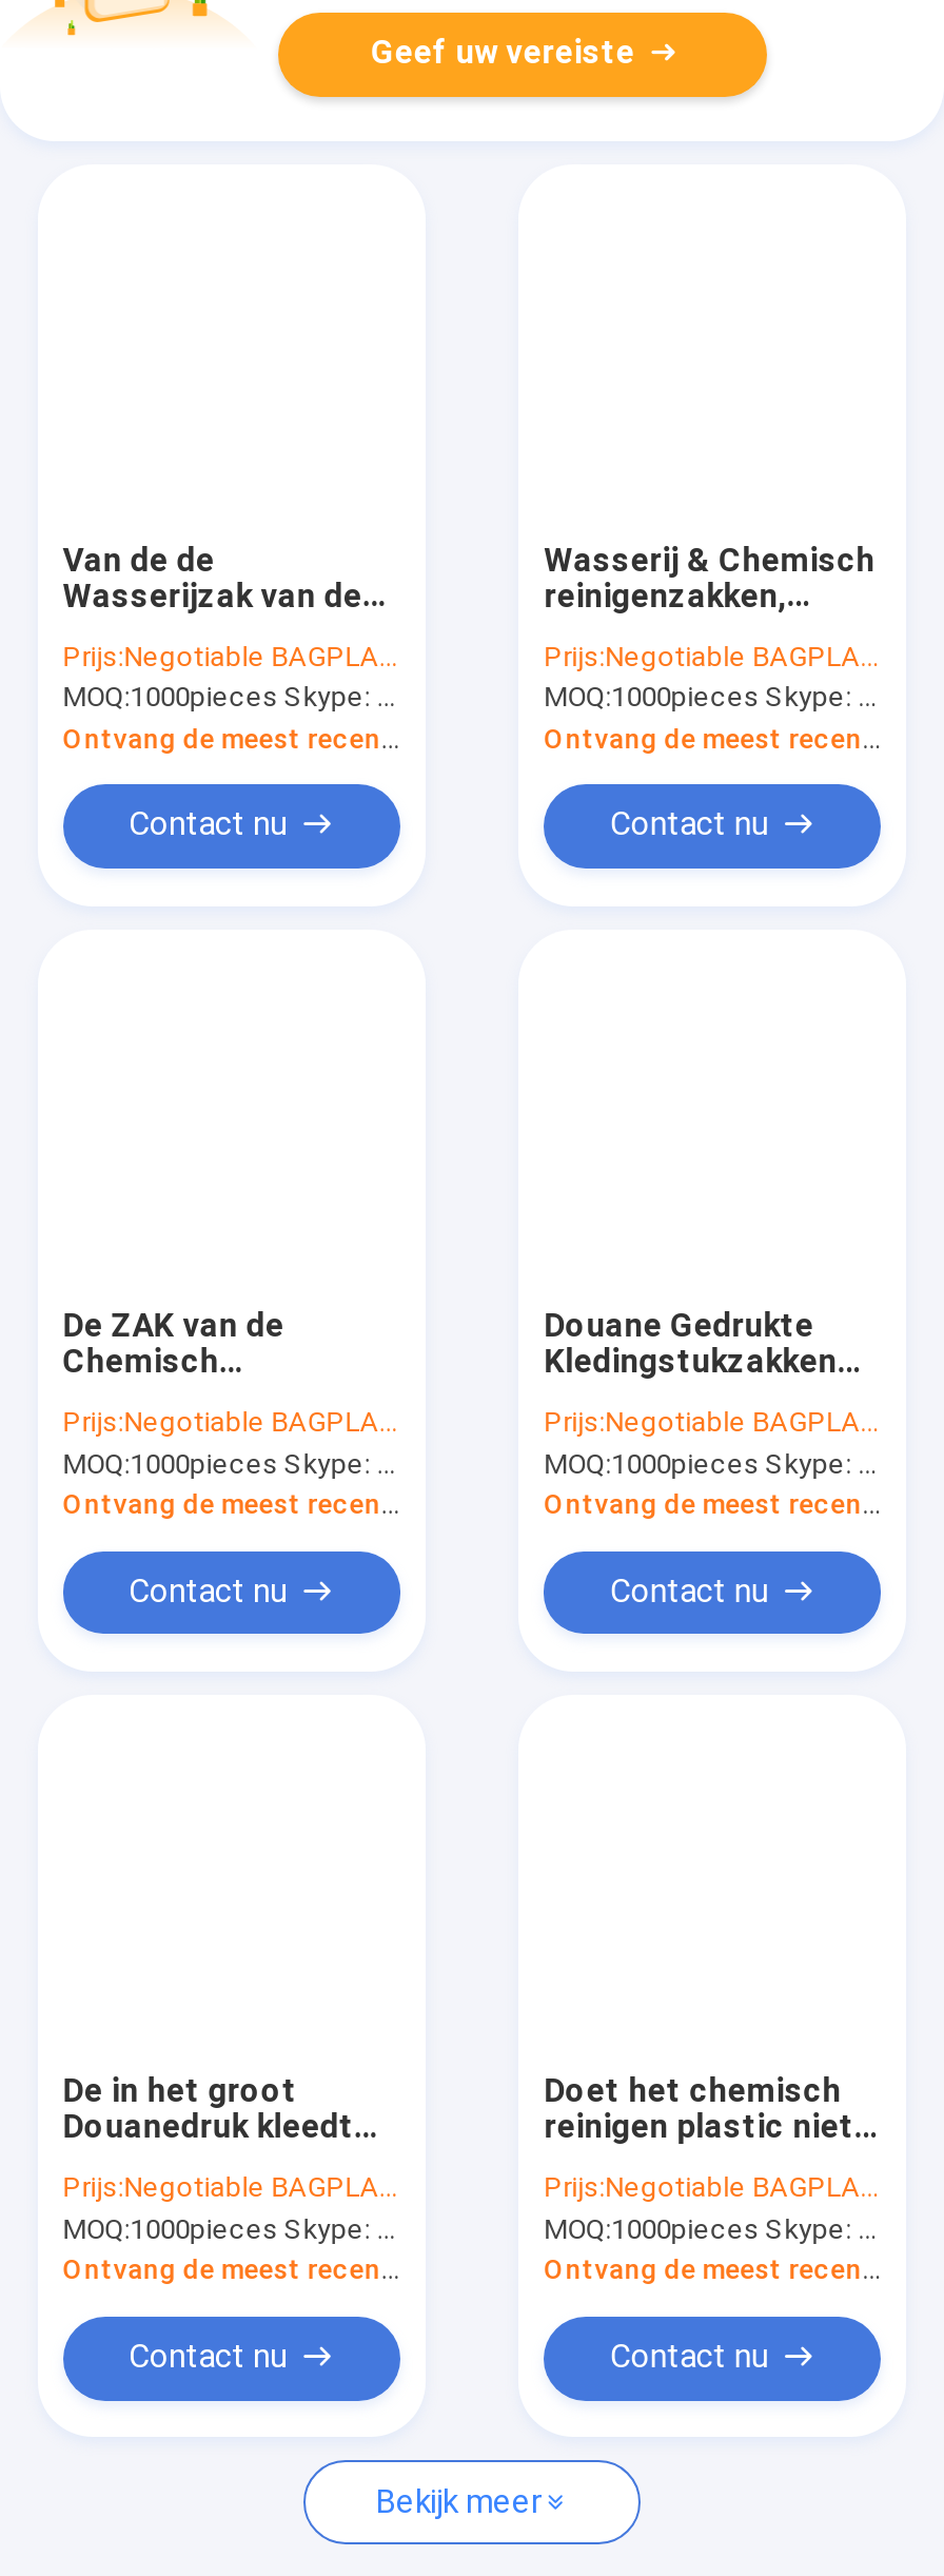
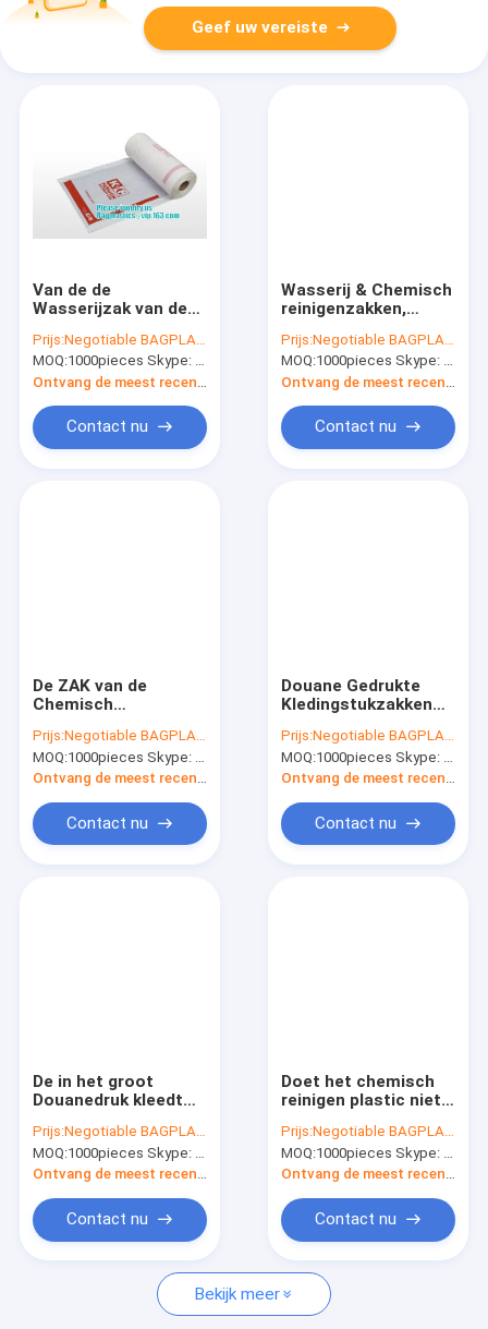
none -> [34,133,206,238] [image]

